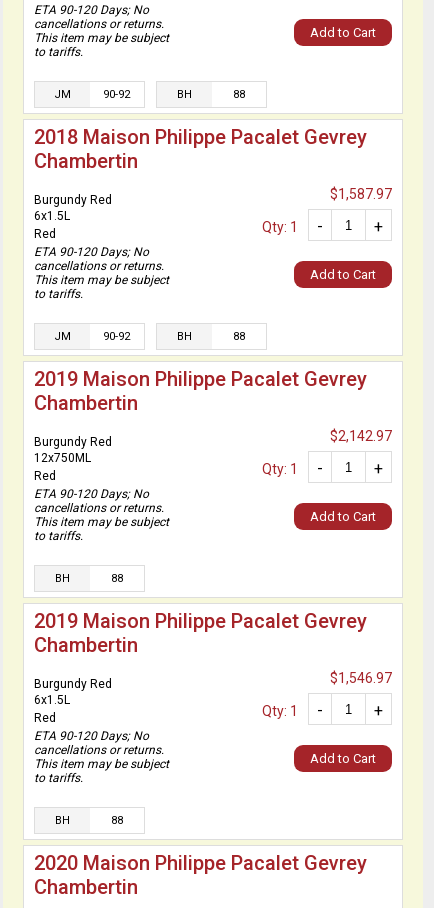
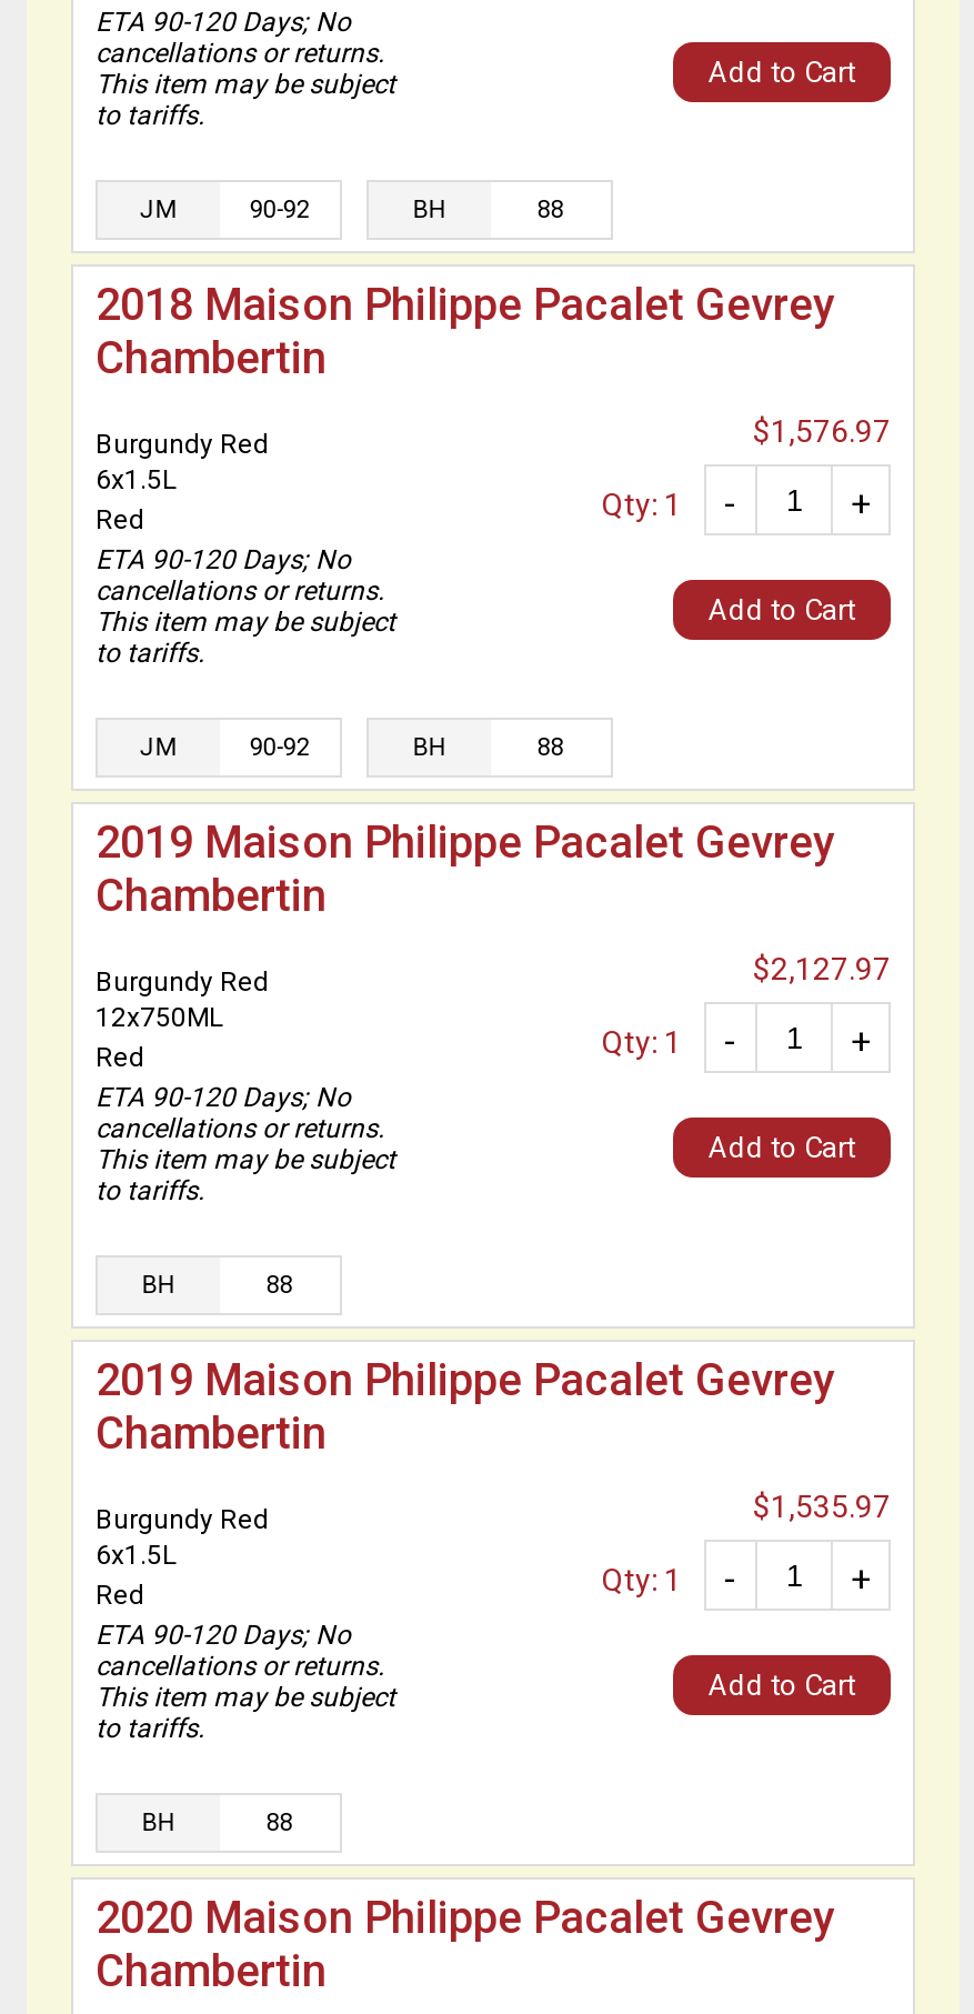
[330,186,392,202] $1,587.97 -> [753,413,891,449] $1,576.97
[330,428,392,444] $2,142.97 -> [753,951,891,987] $2,127.97
[330,670,392,686] $1,546.97 -> [753,1489,891,1524] $1,535.97

